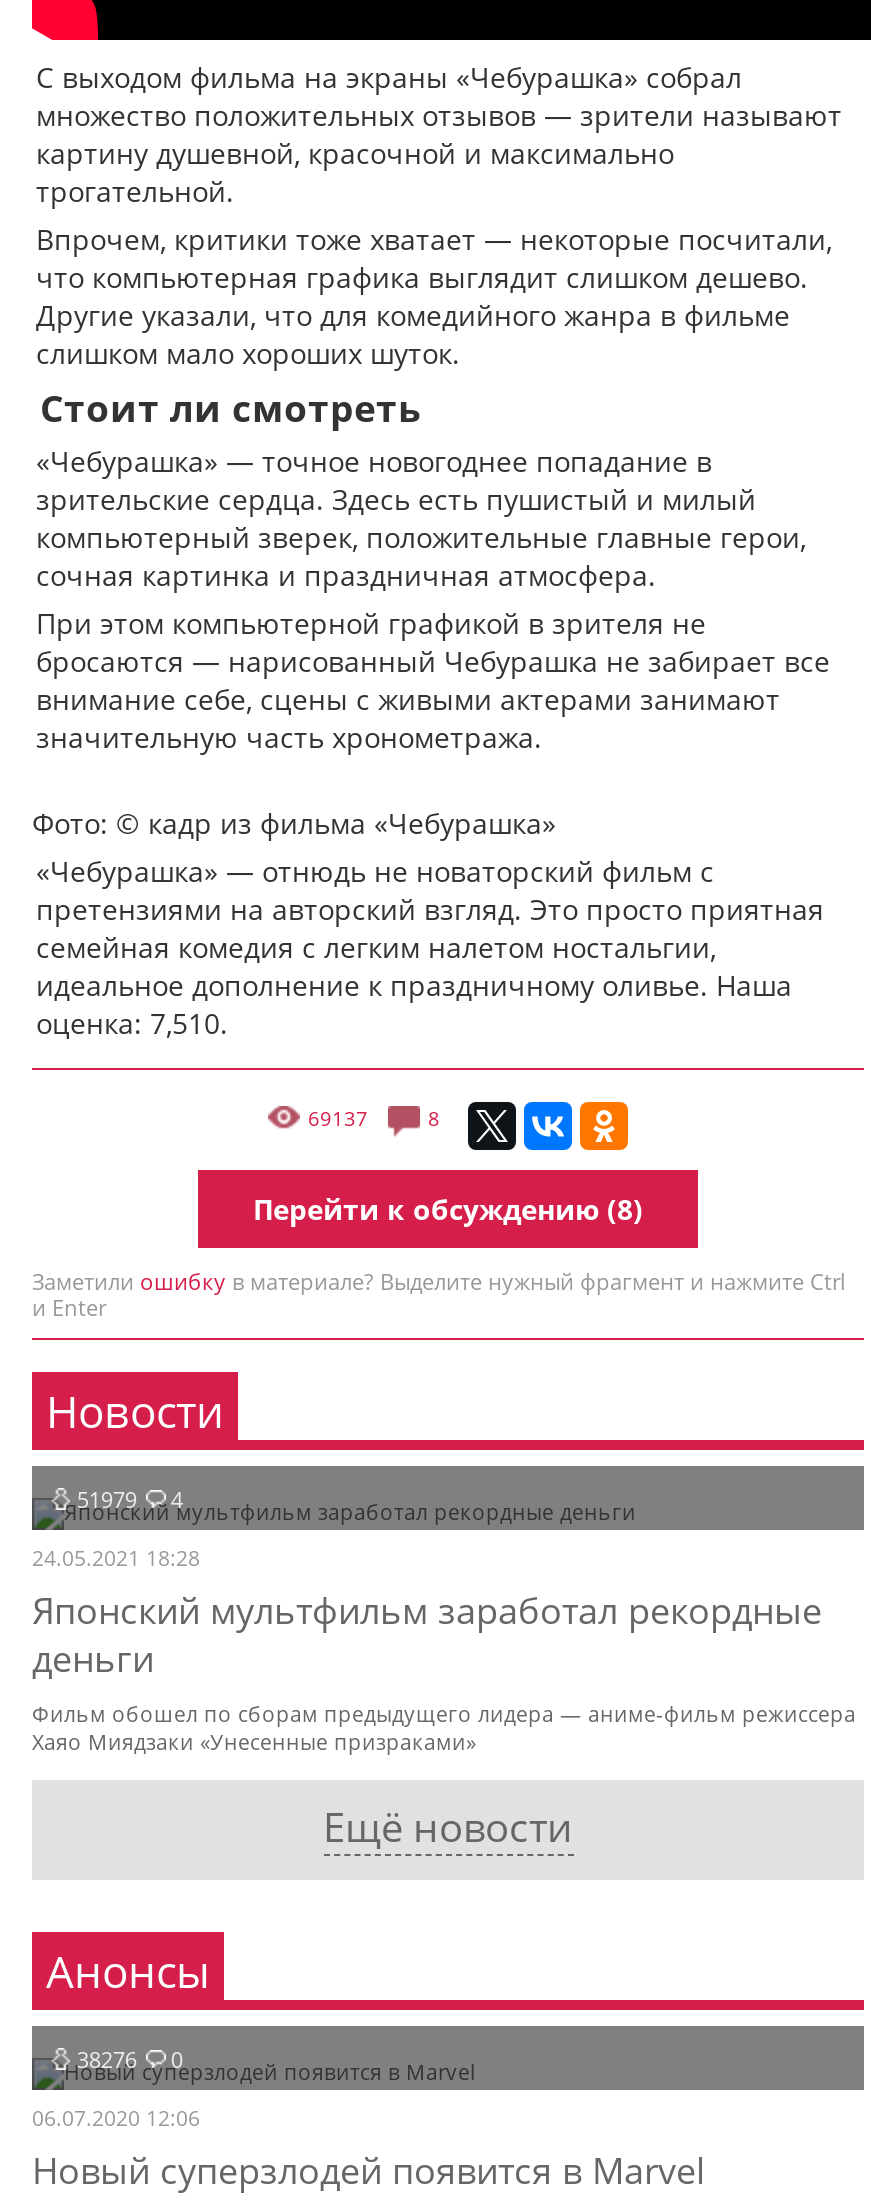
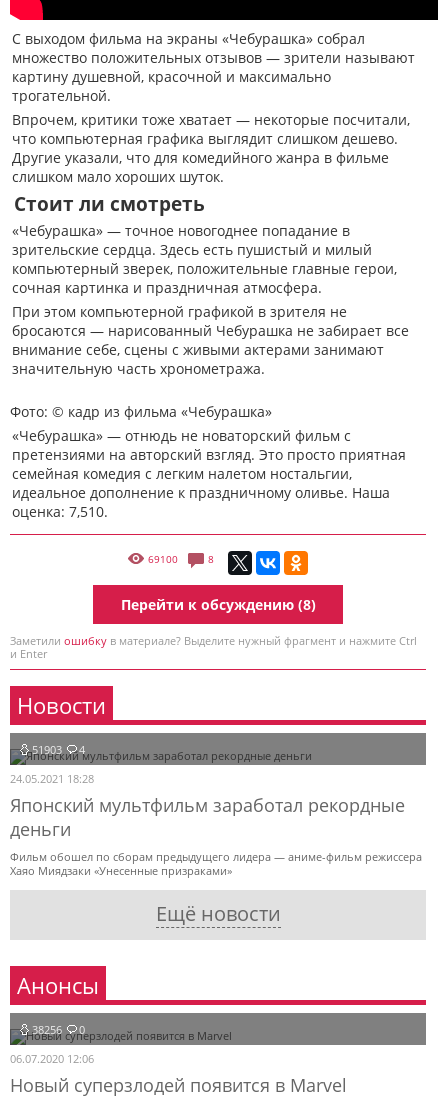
[308,1104,368,1132] 69137 -> [148,552,178,566] 69100
[77,1483,183,1513] 51979 4 -> [32,742,85,757] 51903 4
[77,2043,183,2073] 38276 0 -> [32,1022,85,1037] 38256 0

